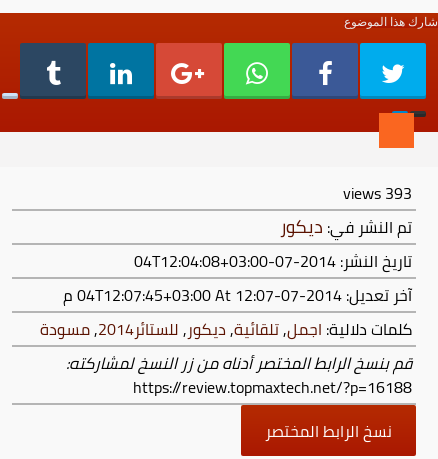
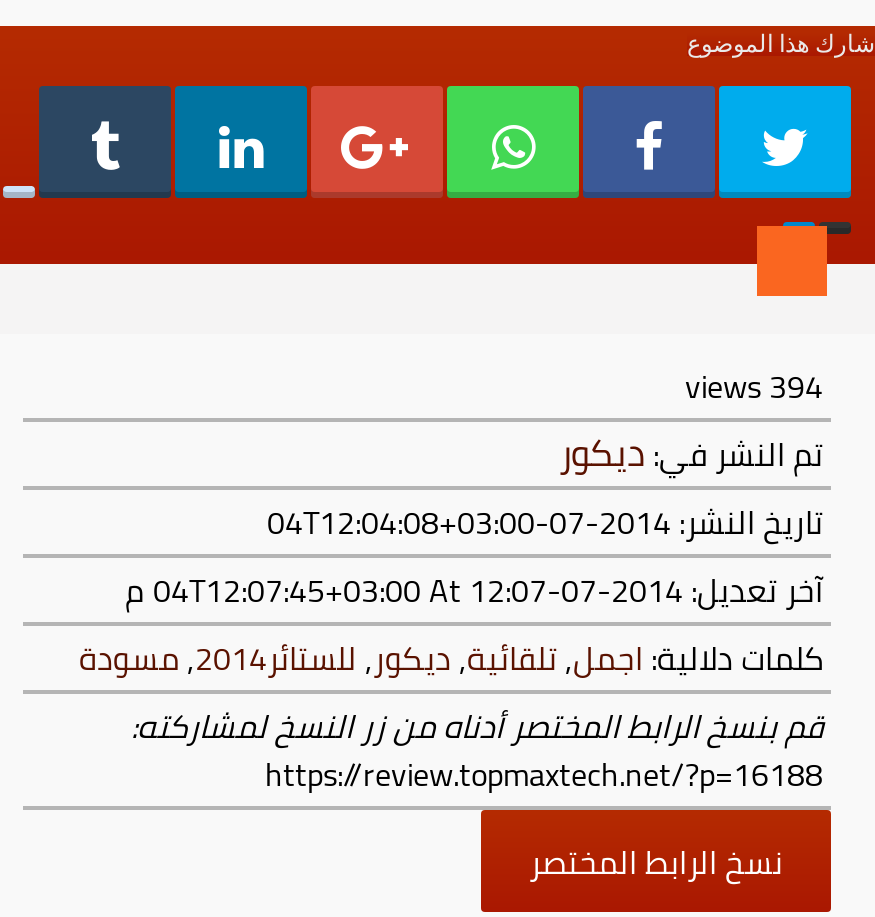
[385,178,412,208] 393 -> [769,356,823,416] 394

